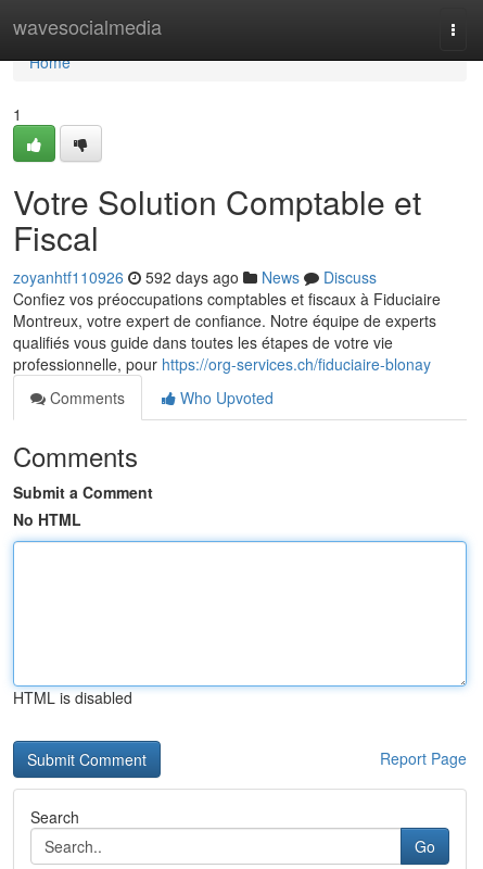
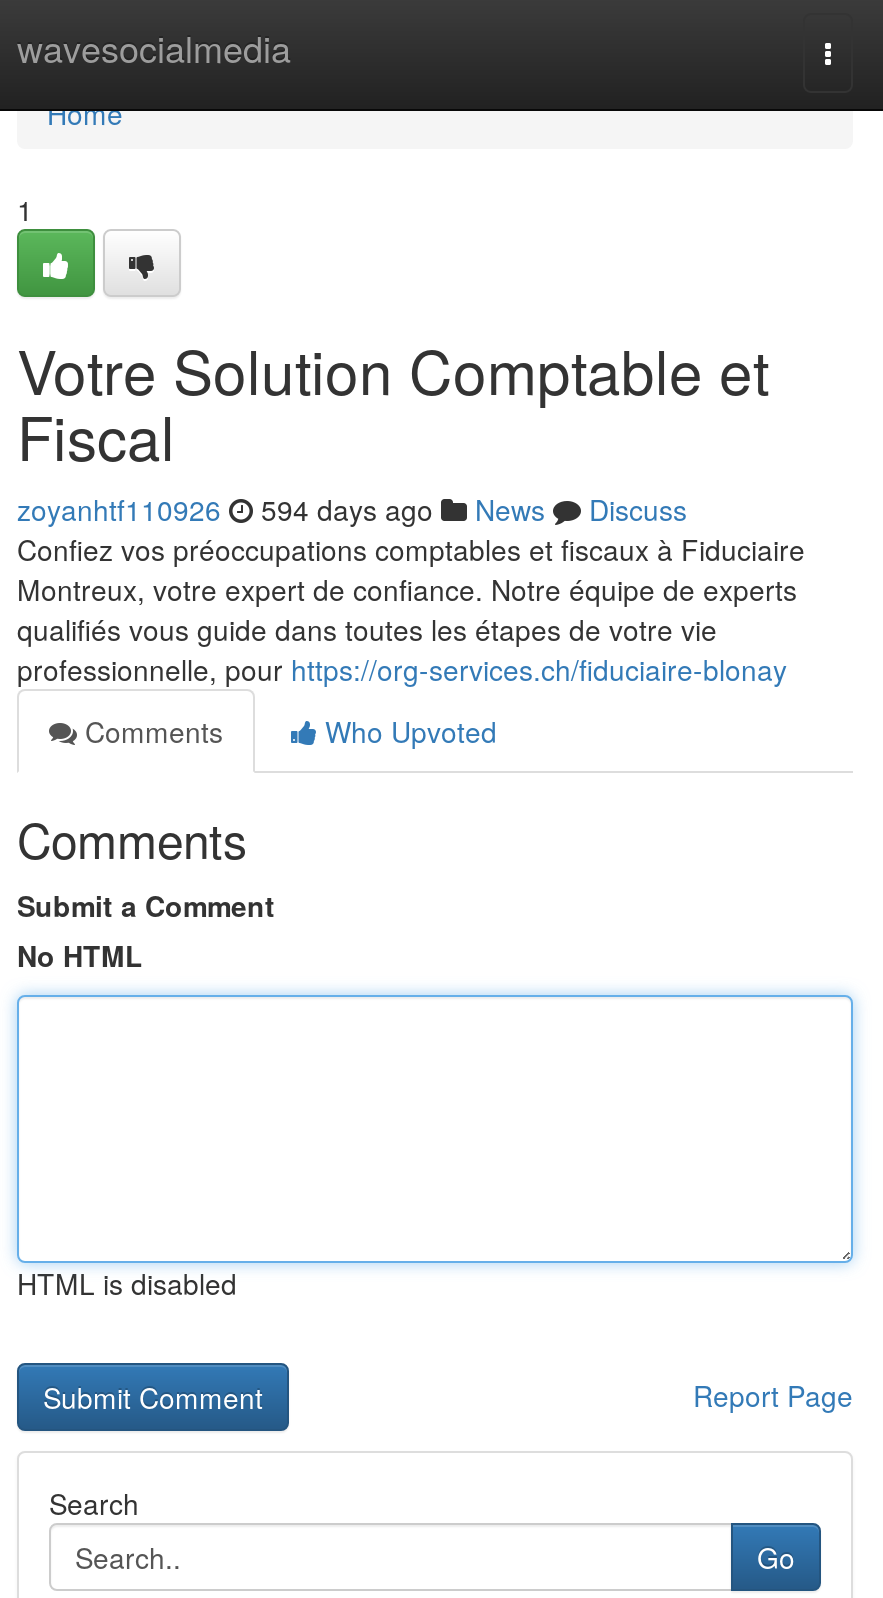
[13,266,377,288] zoyanhtf110926 592 days ago News Discuss -> [17,489,687,529] zoyanhtf110926 594 days ago News Discuss

